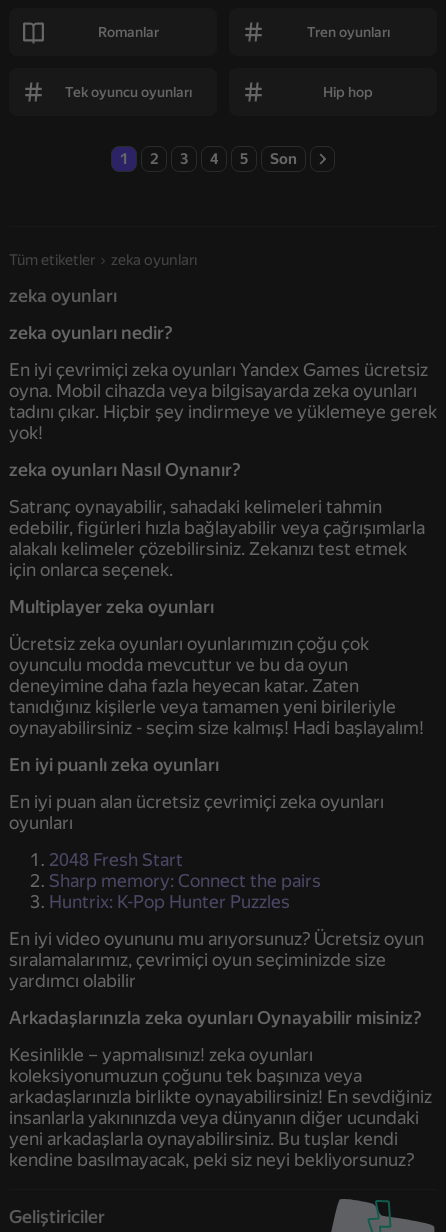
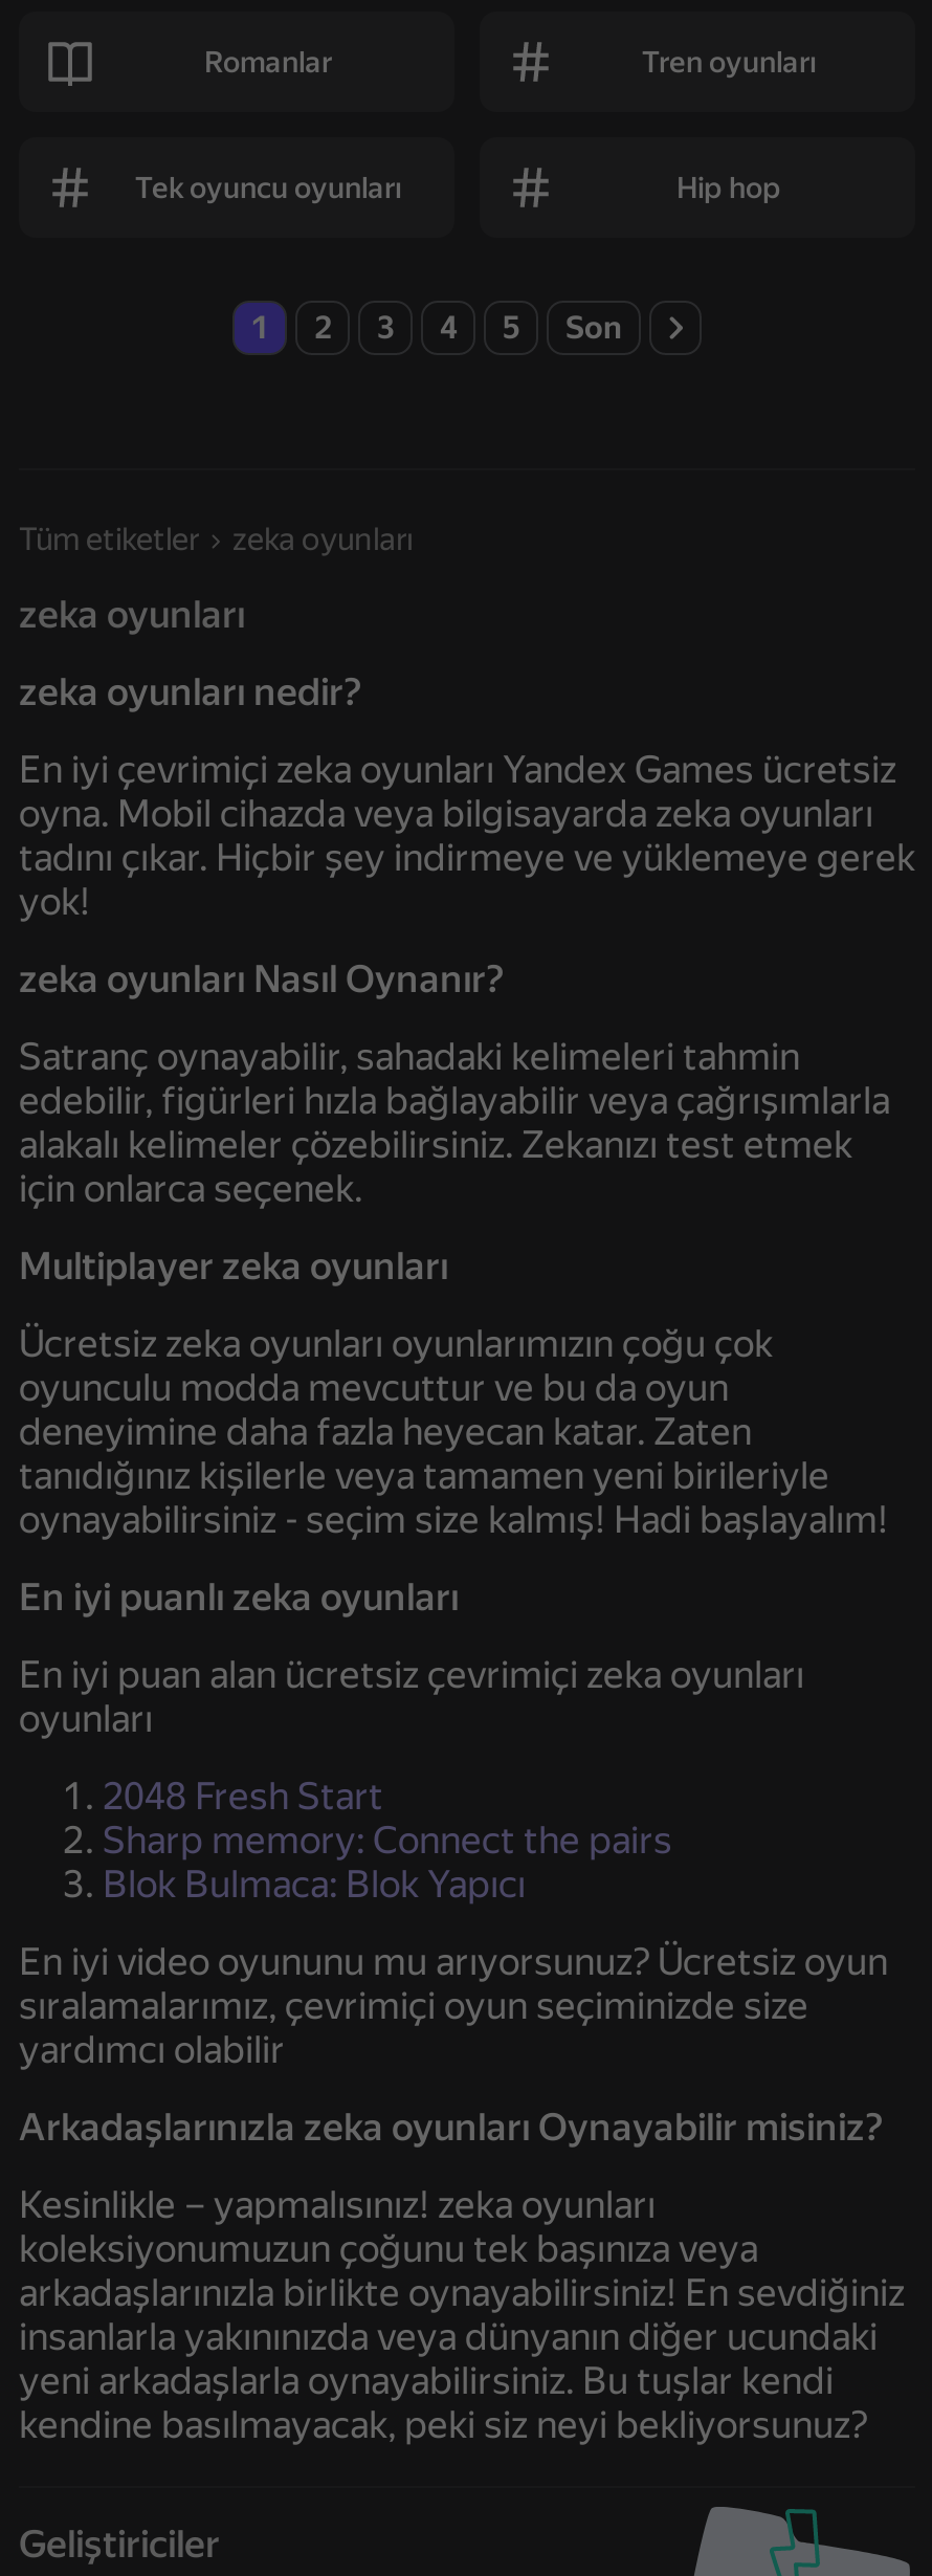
[49,891,290,912] Huntrix: K-Pop Hunter Puzzles -> [103,1862,526,1906] Blok Bulmaca: Blok Yapıcı

